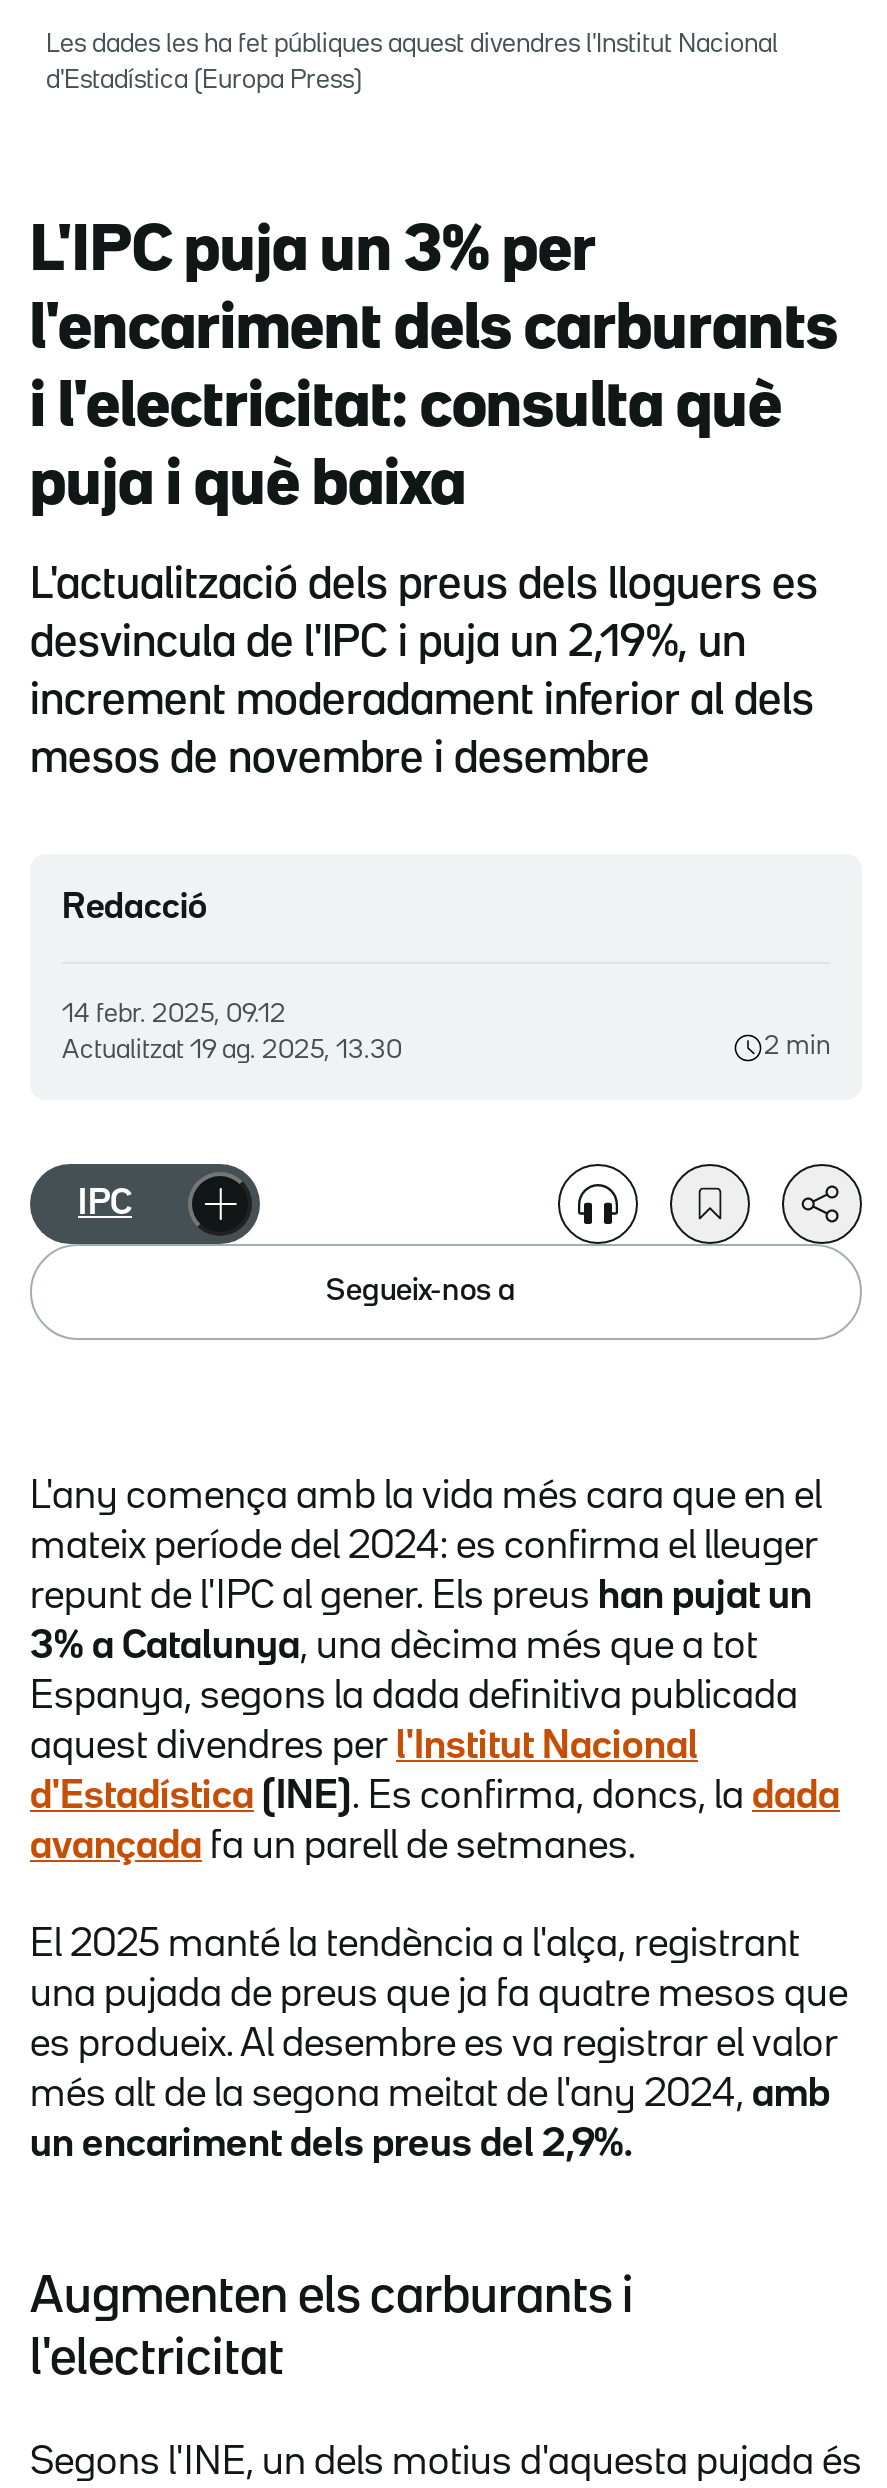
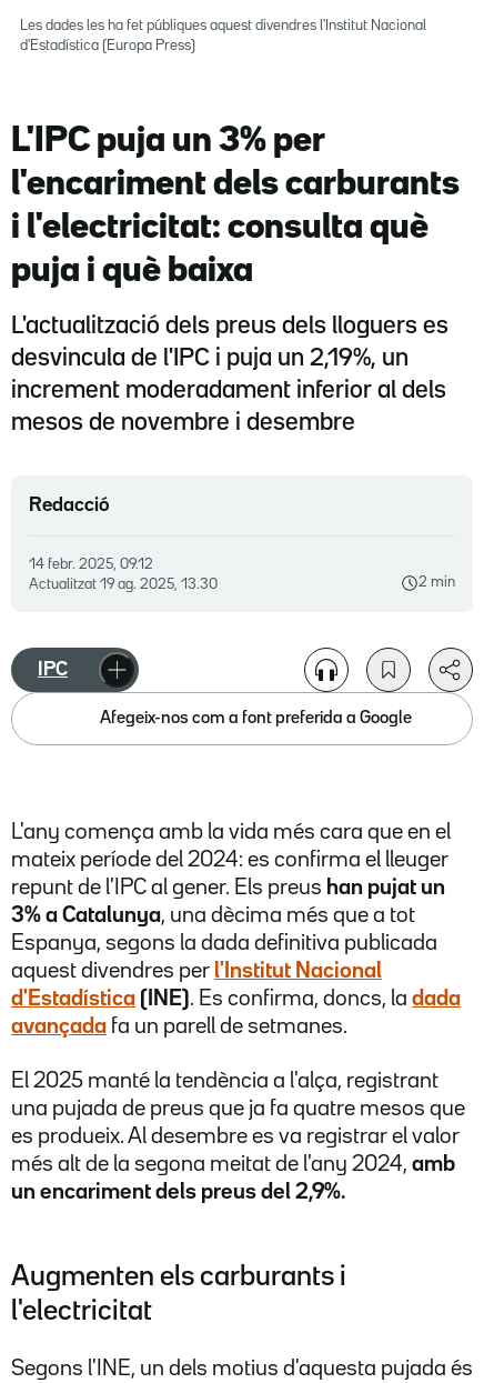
[326,1277,516,1305] Segueix-nos a -> [100,710,412,726] Afegeix-nos com a font preferida a Google

